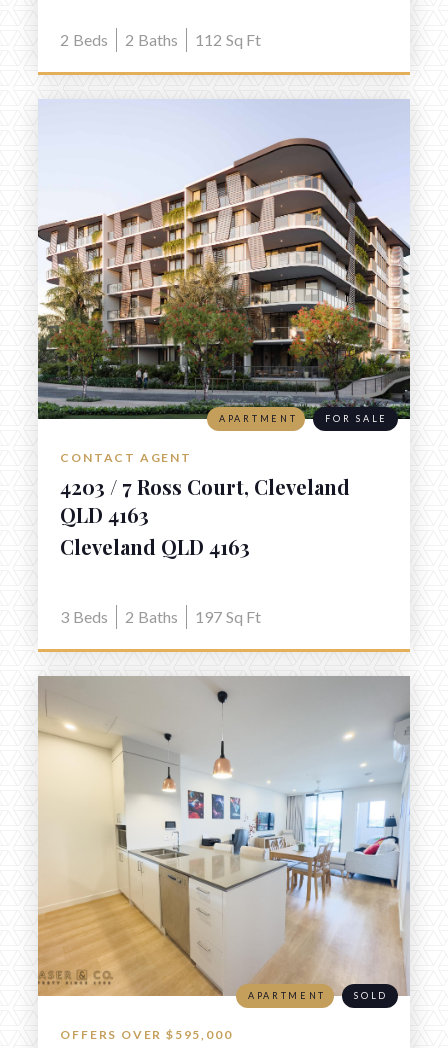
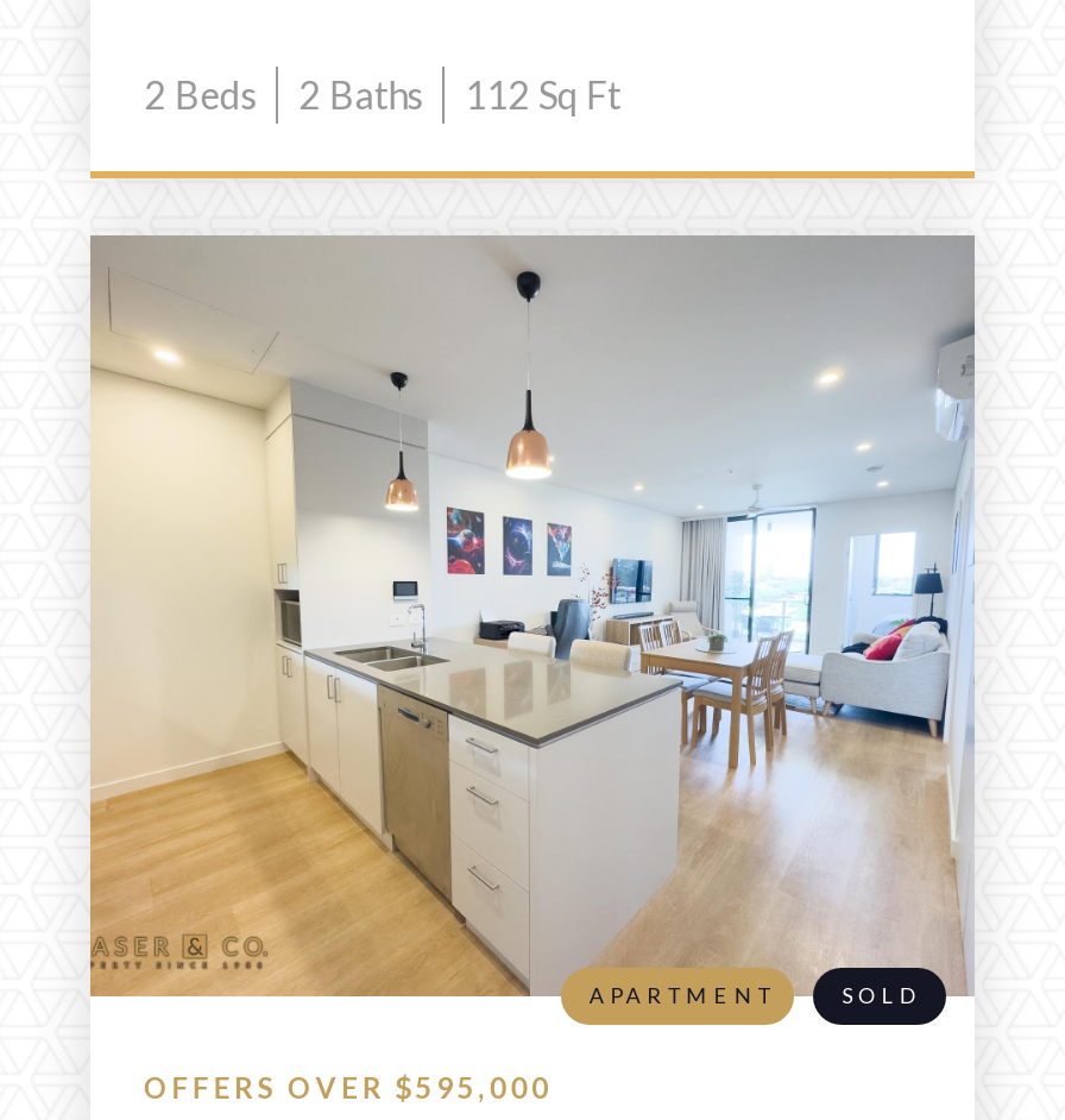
[37,99,411,424] [image] | APARTMENT | FOR SALE -> none
[60,450,350,626] CONTACT AGENT | 4203 / 7 Ross Court, Cleveland | QLD 4163 | Cleveland QLD 4163 | 3 Beds | 2 Baths | 197 Sq Ft -> none

